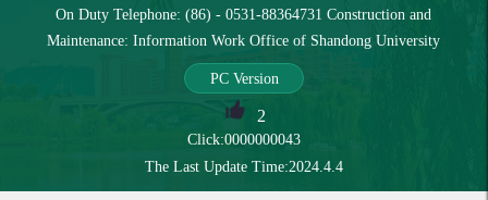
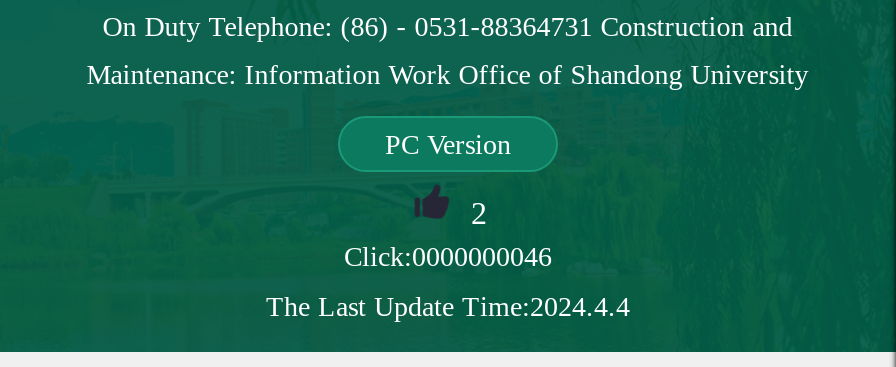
[187,132,301,148] Click:0000000043 -> [344,243,552,273] Click:0000000046

